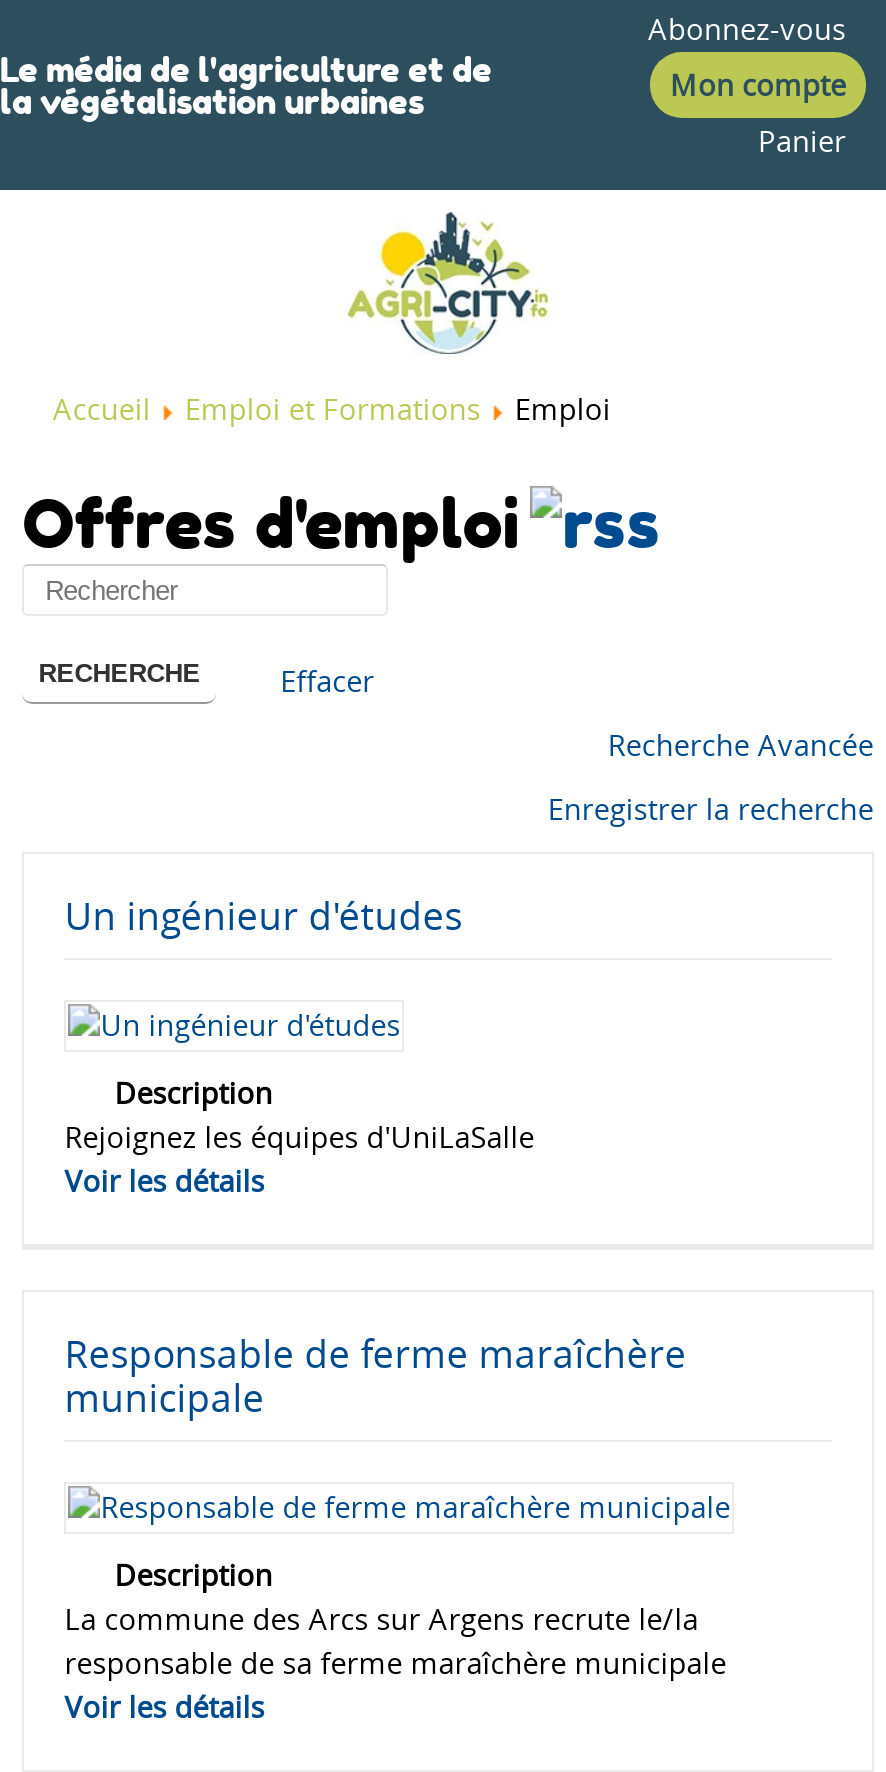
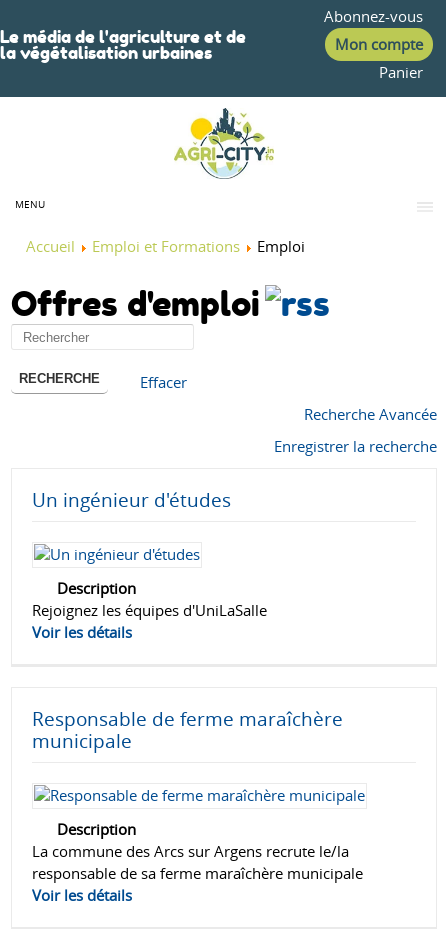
none -> [15,198,45,211] MENU

